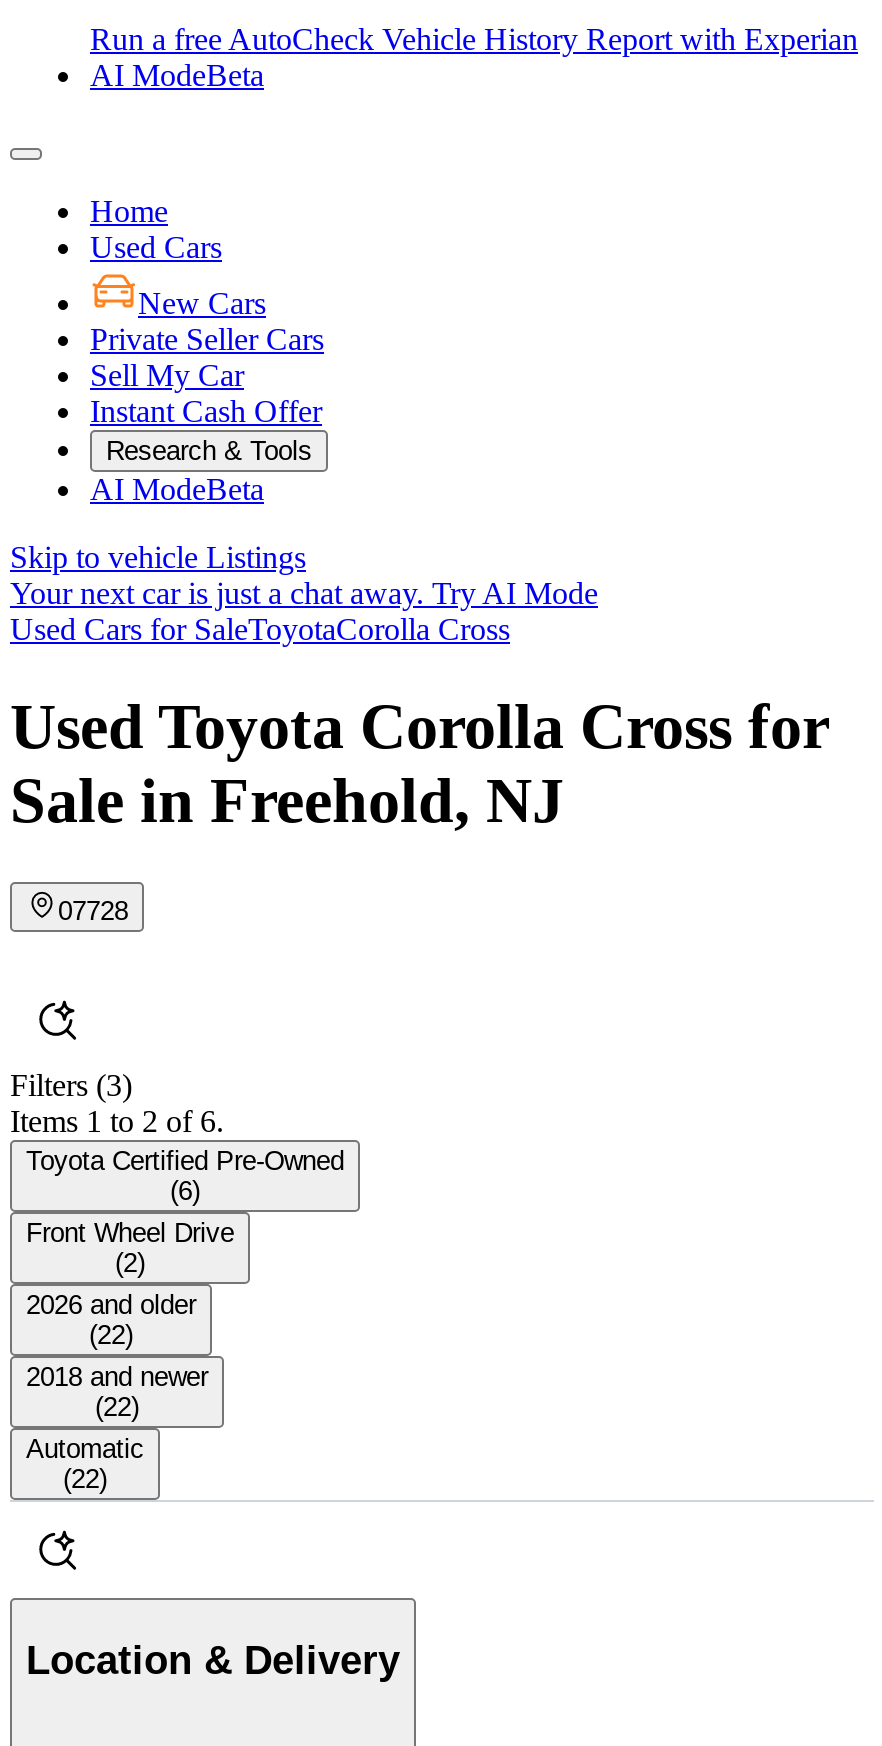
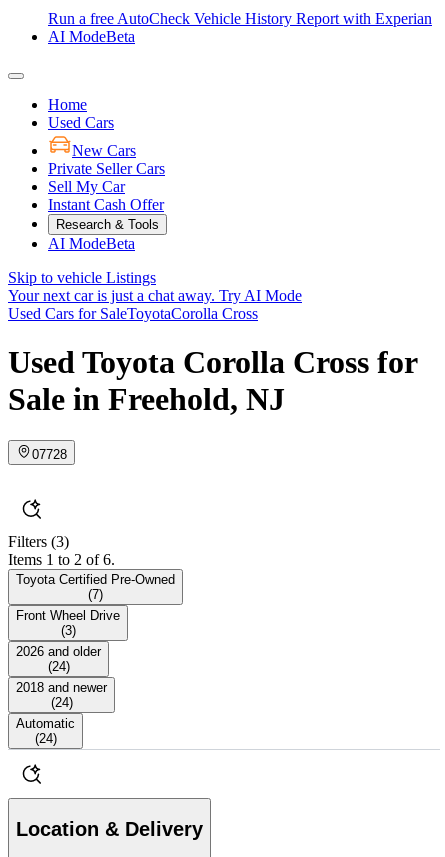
[170,1176,200,1206] (6) -> [88,587,103,602] (7)
[115,1248,145,1278] (2) -> [60,623,75,638] (3)
[89,1320,133,1350] (22) -> [47,659,69,674] (24)
[95,1392,139,1422] (22) -> [50,695,72,710] (24)
[63,1464,107,1494] (22) -> [34,731,56,746] (24)

